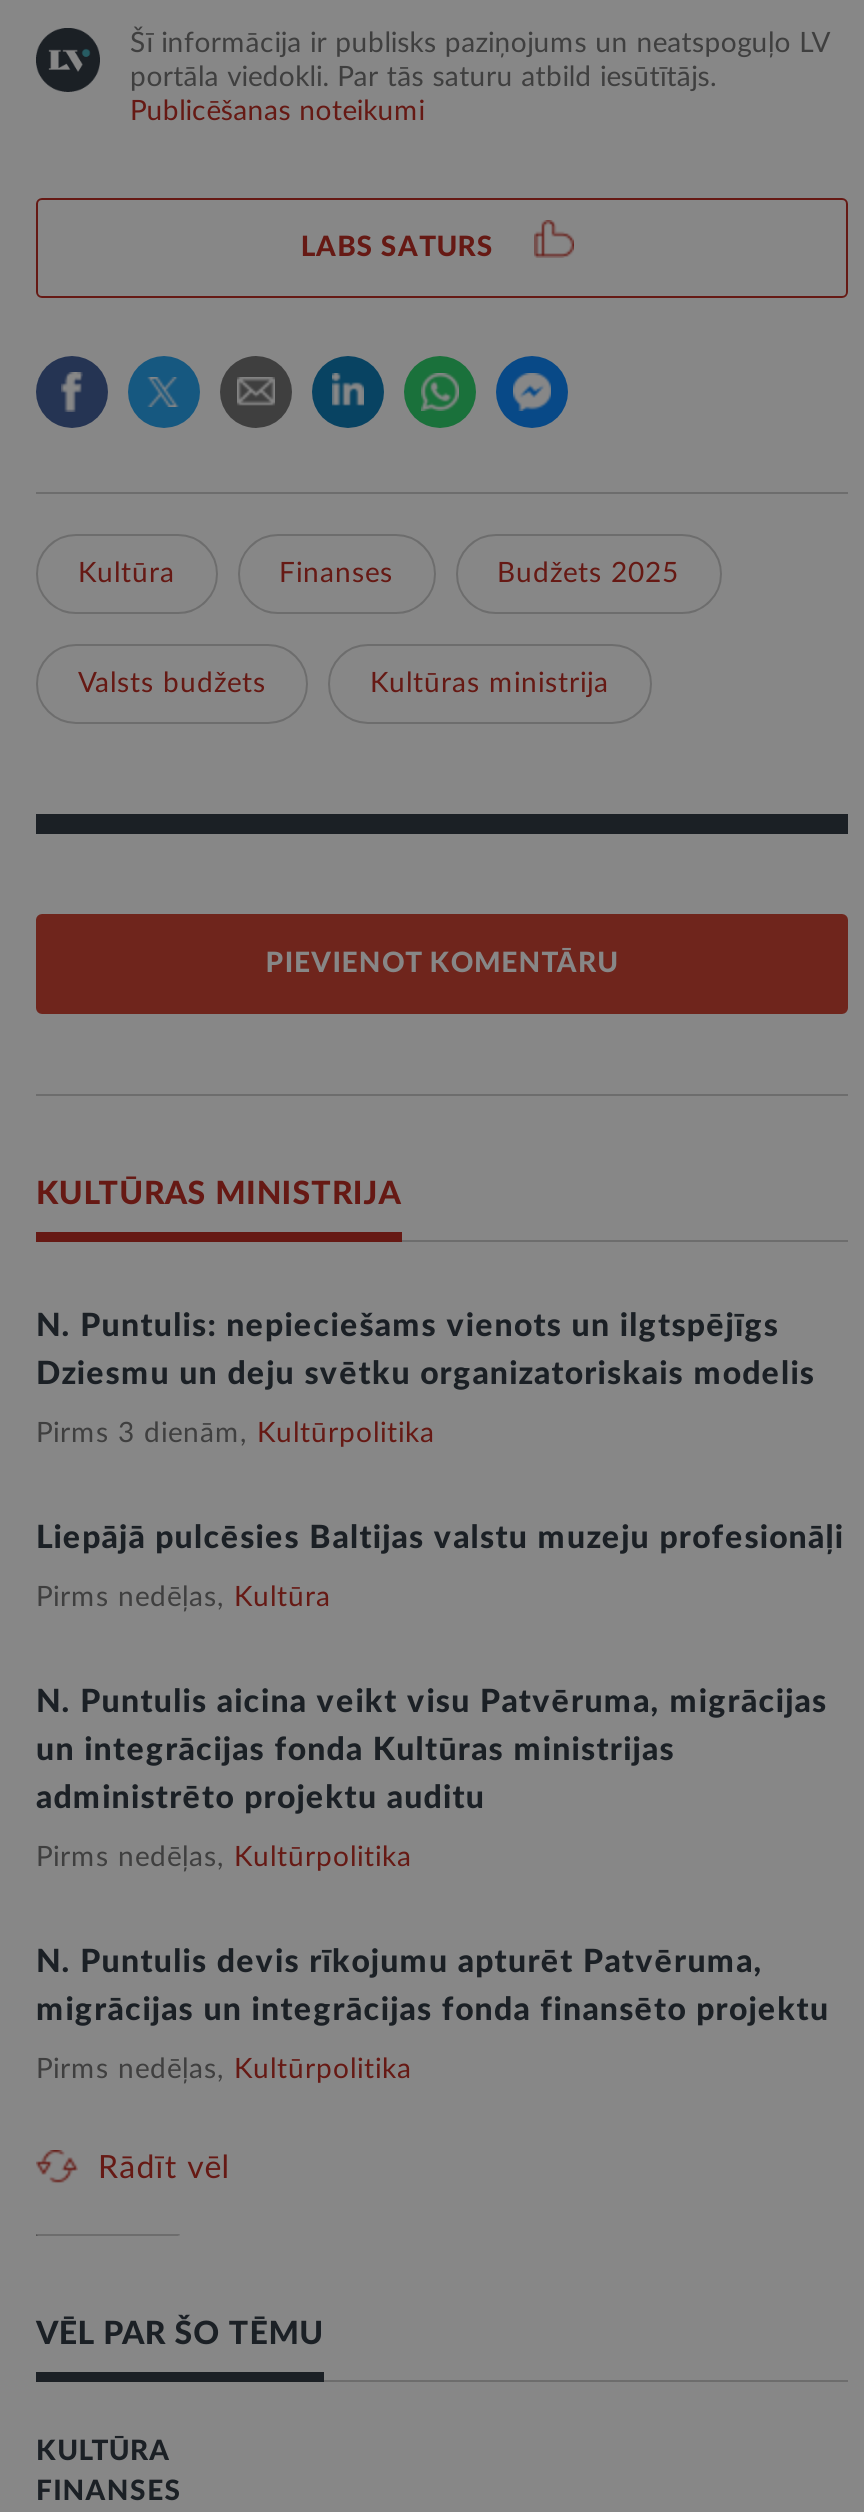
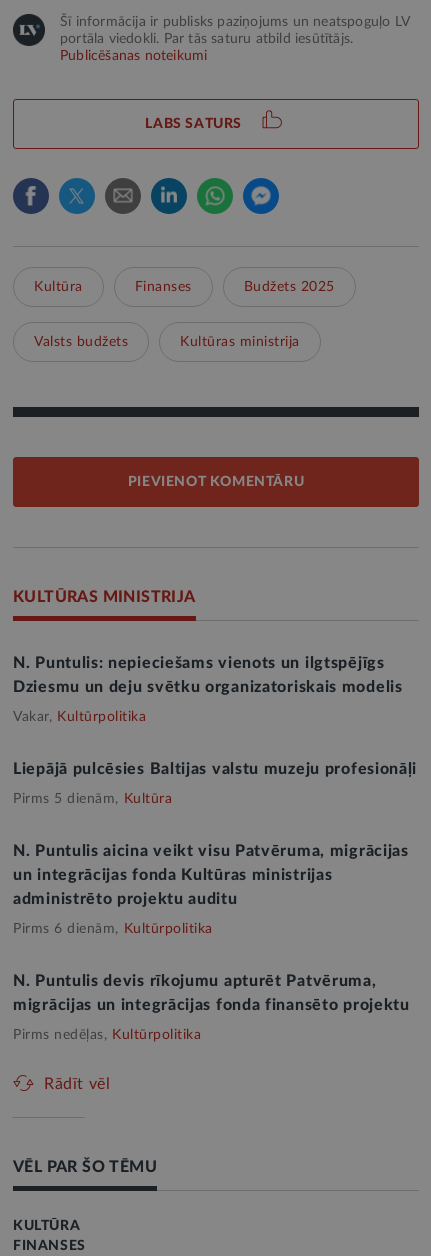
[36,1420,435,1448] Pirms 3 dienām, Kultūrpolitika -> [13,710,146,724] Vakar, Kultūrpolitika
[36,1584,331,1612] Pirms nedēļas, Kultūra -> [13,792,172,806] Pirms 5 dienām, Kultūra
[36,1844,412,1872] Pirms nedēļas, Kultūrpolitika -> [13,922,212,936] Pirms 6 dienām, Kultūrpolitika

